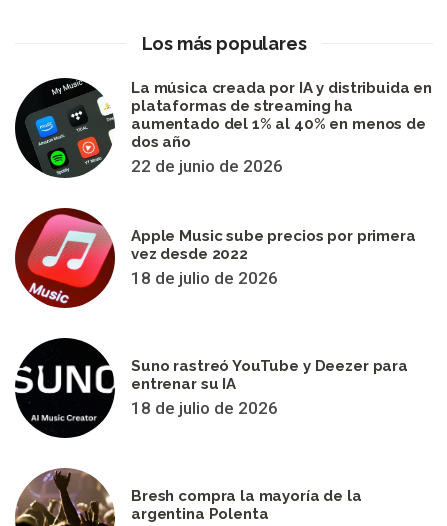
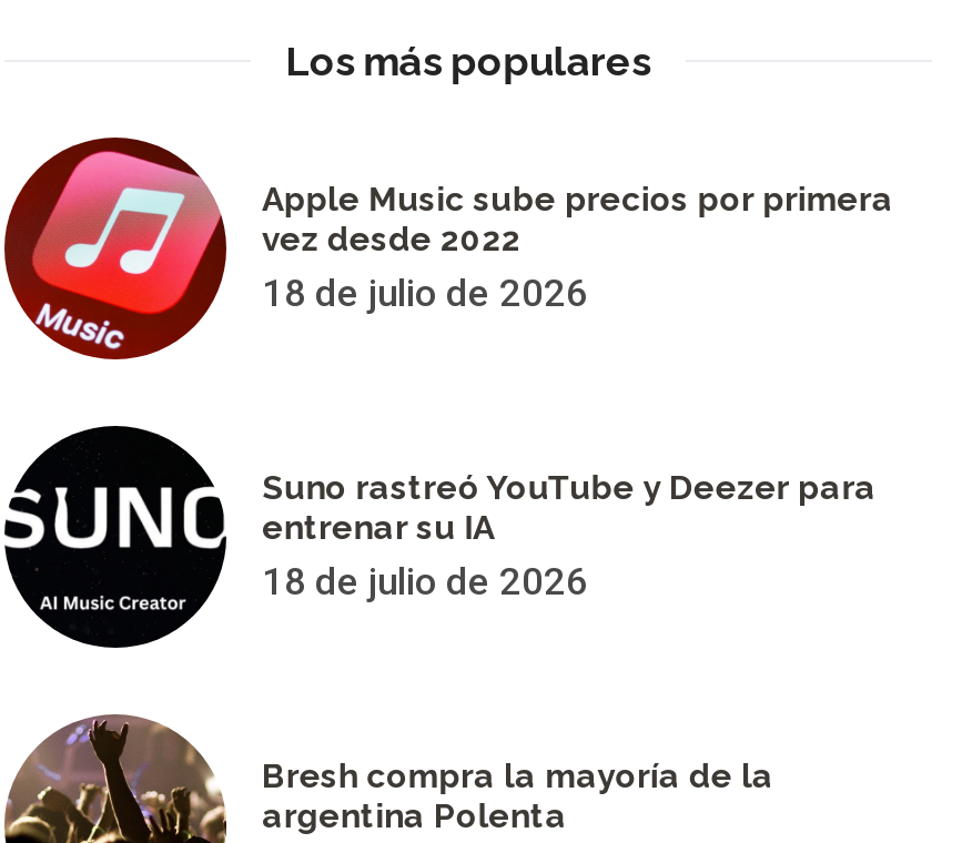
[15,78,432,178] [image] | La música creada por IA y distribuida en | plataformas de streaming ha | aumentado del 1% al 40% en menos de | dos año | 22 de junio de 2026 -> none

